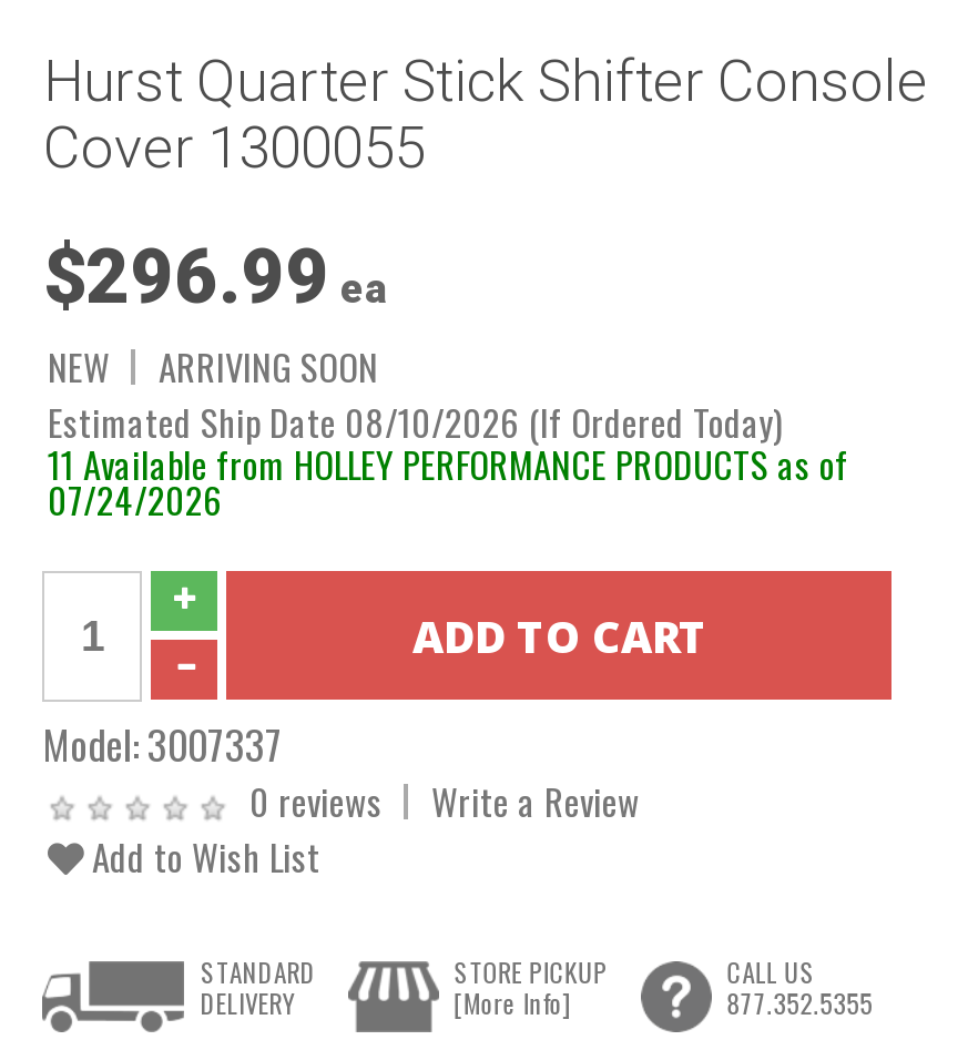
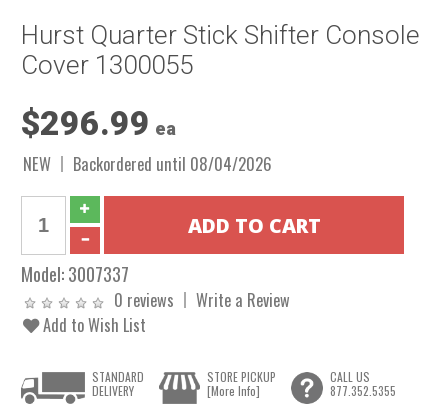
[47,338,848,527] ARRIVING SOON | Estimated Ship Date 08/10/2026 (If Ordered Today) | 11 Available from HOLLEY PERFORMANCE PRODUCTS as of | 07/24/2026 -> [73,151,272,176] Backordered until 08/04/2026

